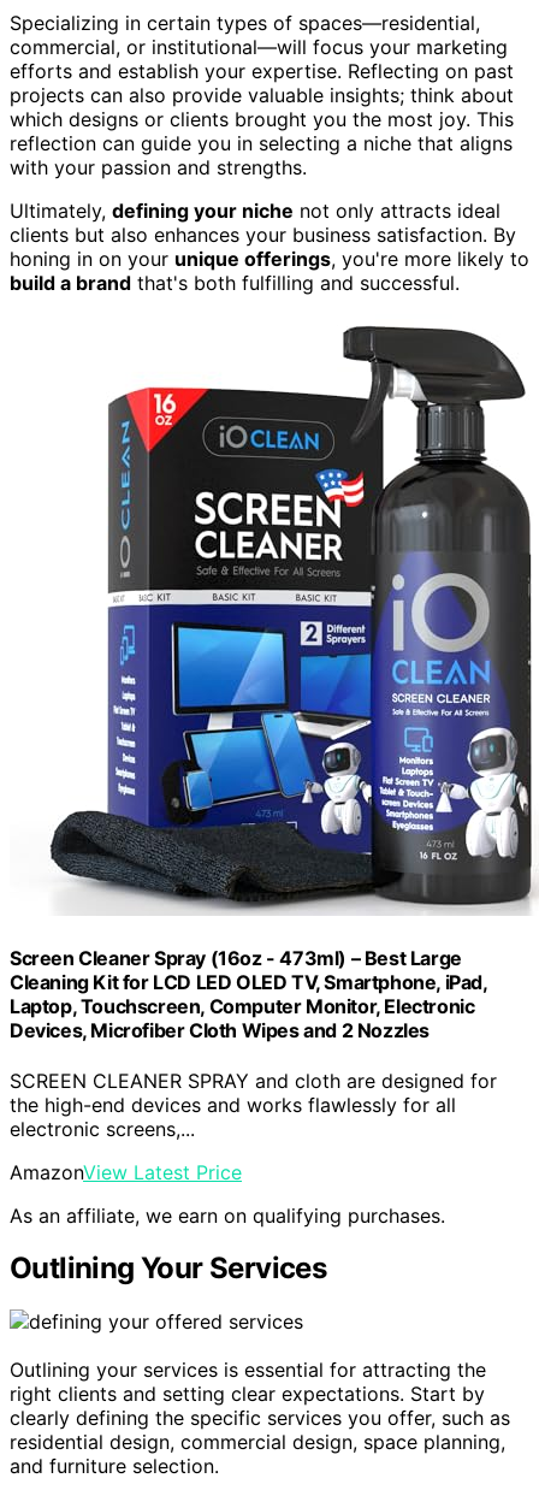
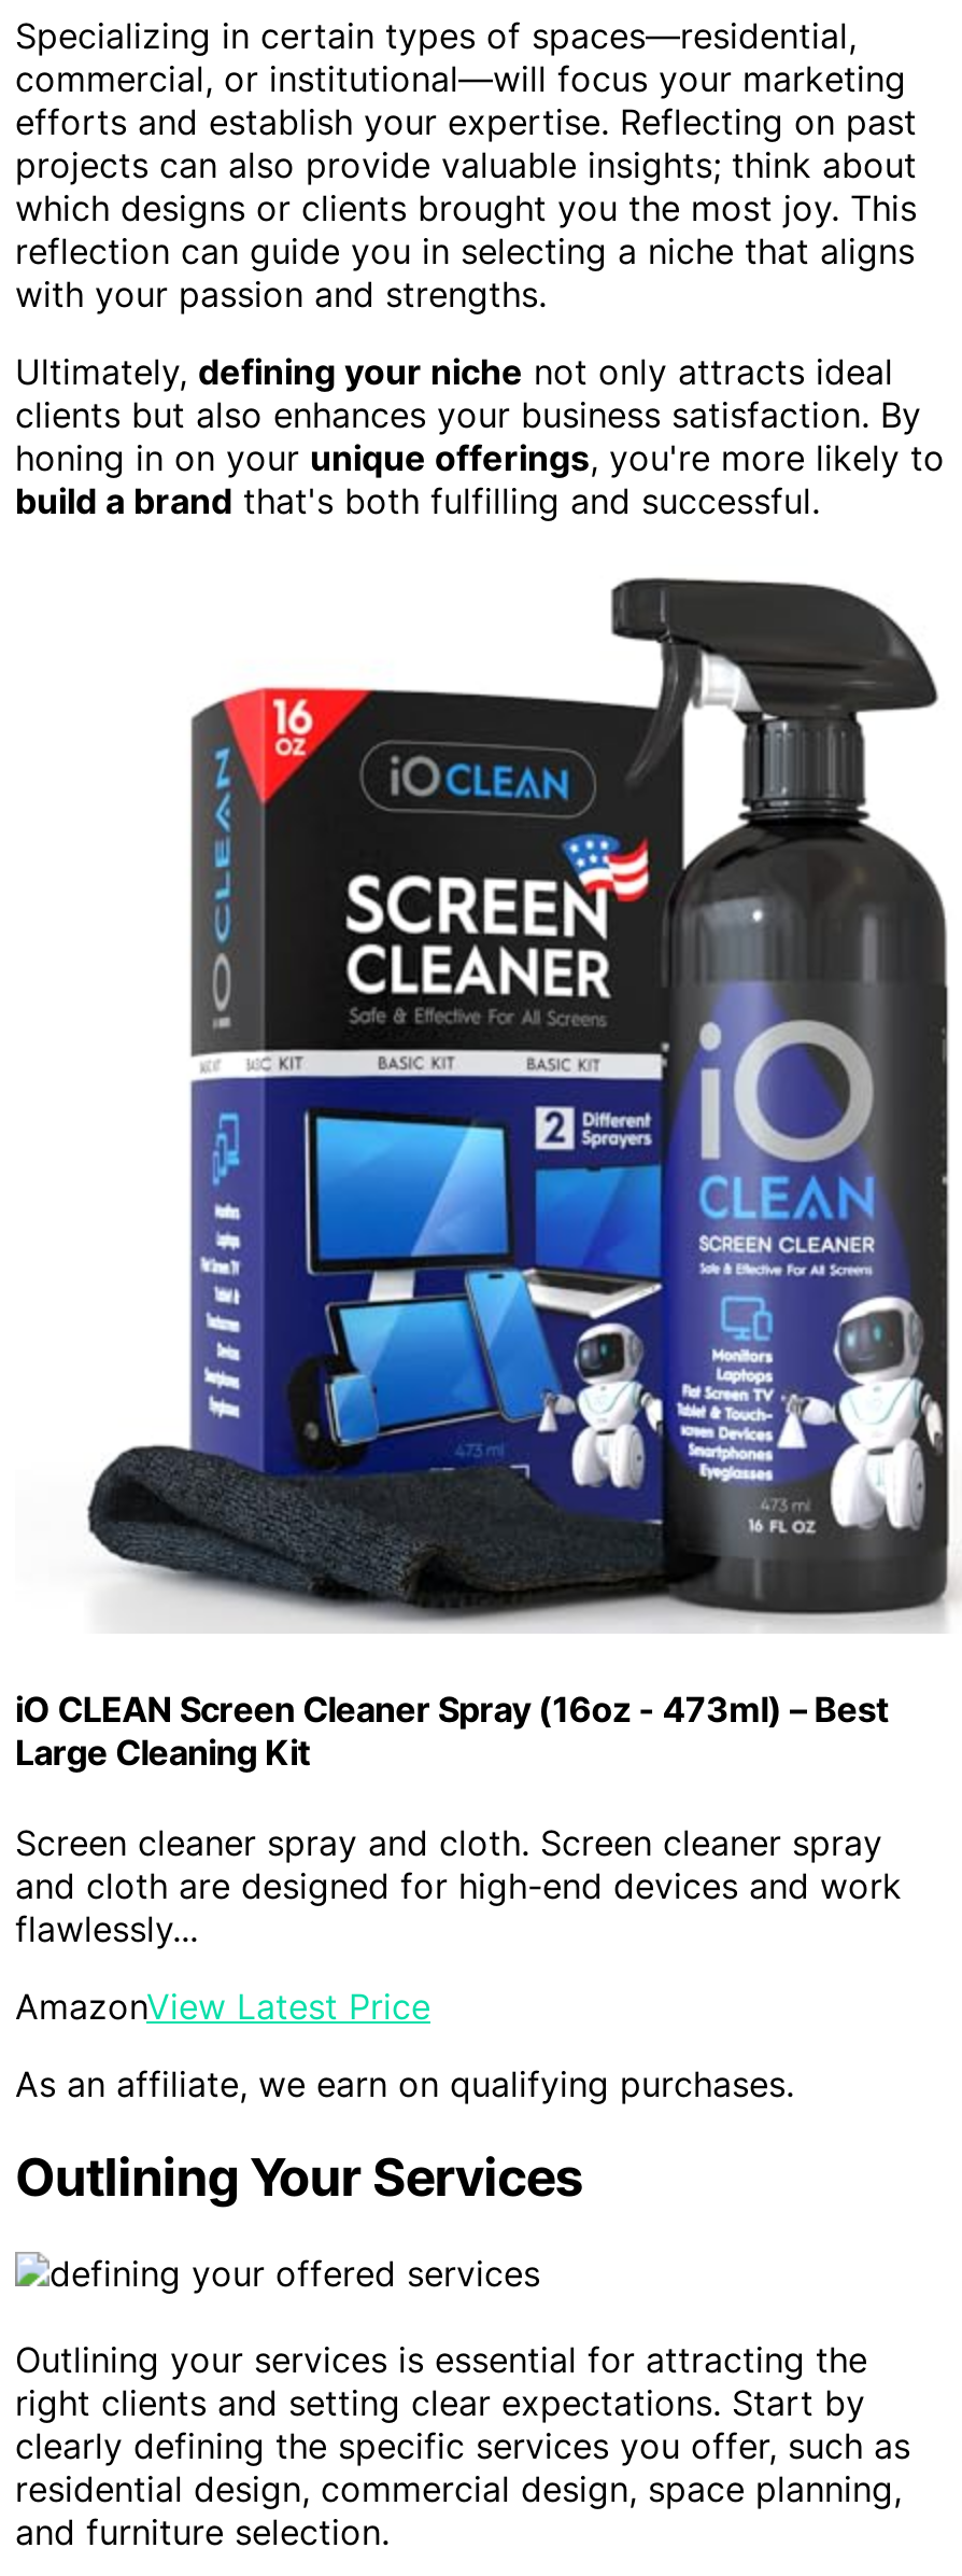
[10,946,487,1043] Screen Cleaner Spray (16oz - 473ml) – Best Large | Cleaning Kit for LCD LED OLED TV, Smartphone, iPad, | Laptop, Touchscreen, Computer Monitor, Electronic | Devices, Microfiber Cloth Wipes and 2 Nozzles -> [15,1688,888,1774] iO CLEAN Screen Cleaner Spray (16oz - 473ml) – Best | Large Cleaning Kit
[10,1068,497,1140] SCREEN CLEANER SPRAY and cloth are designed for | the high-end devices and works flawlessly for all | electronic screens,... -> [15,1820,902,1949] Screen cleaner spray and cloth. Screen cleaner spray | and cloth are designed for high-end devices and work | flawlessly...

